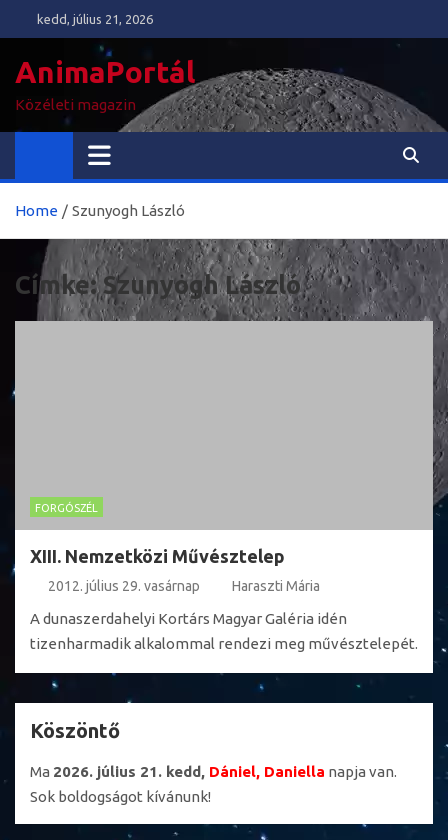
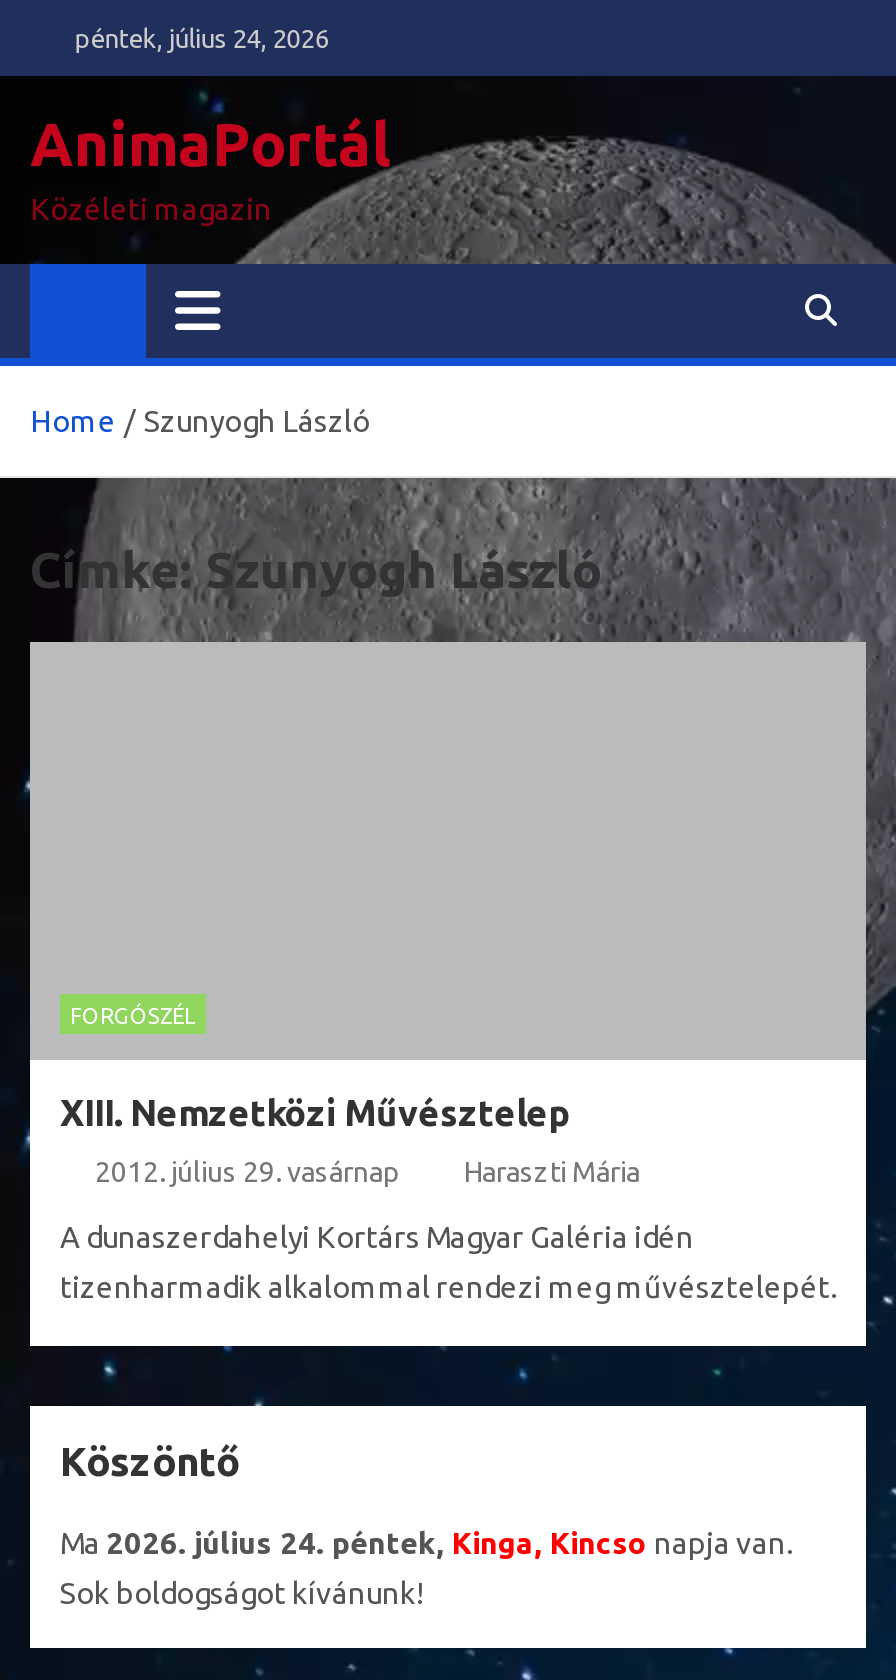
[31,12,153,26] kedd, július 21, 2026 -> [62,24,328,52] péntek, július 24, 2026
[30,763,397,780] Ma 2026. július 21. kedd, Dániel, Daniella napja van. -> [60,1526,792,1560] Ma 2026. július 24. péntek, Kinga, Kincso napja van.

